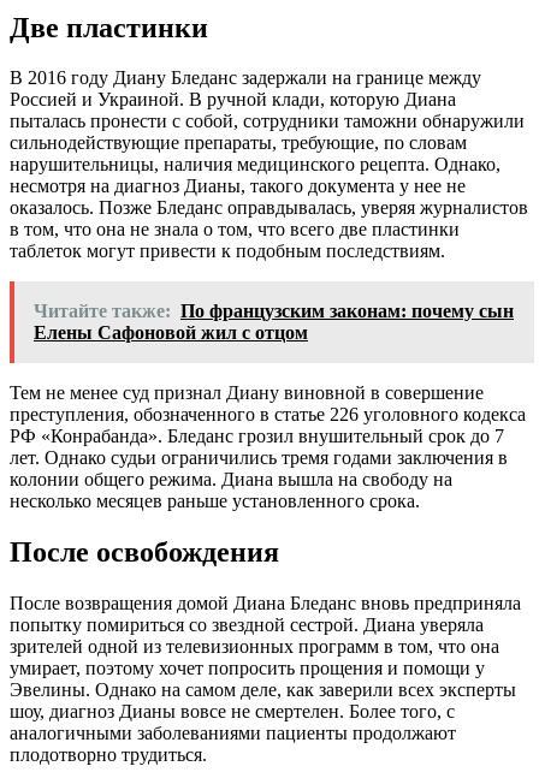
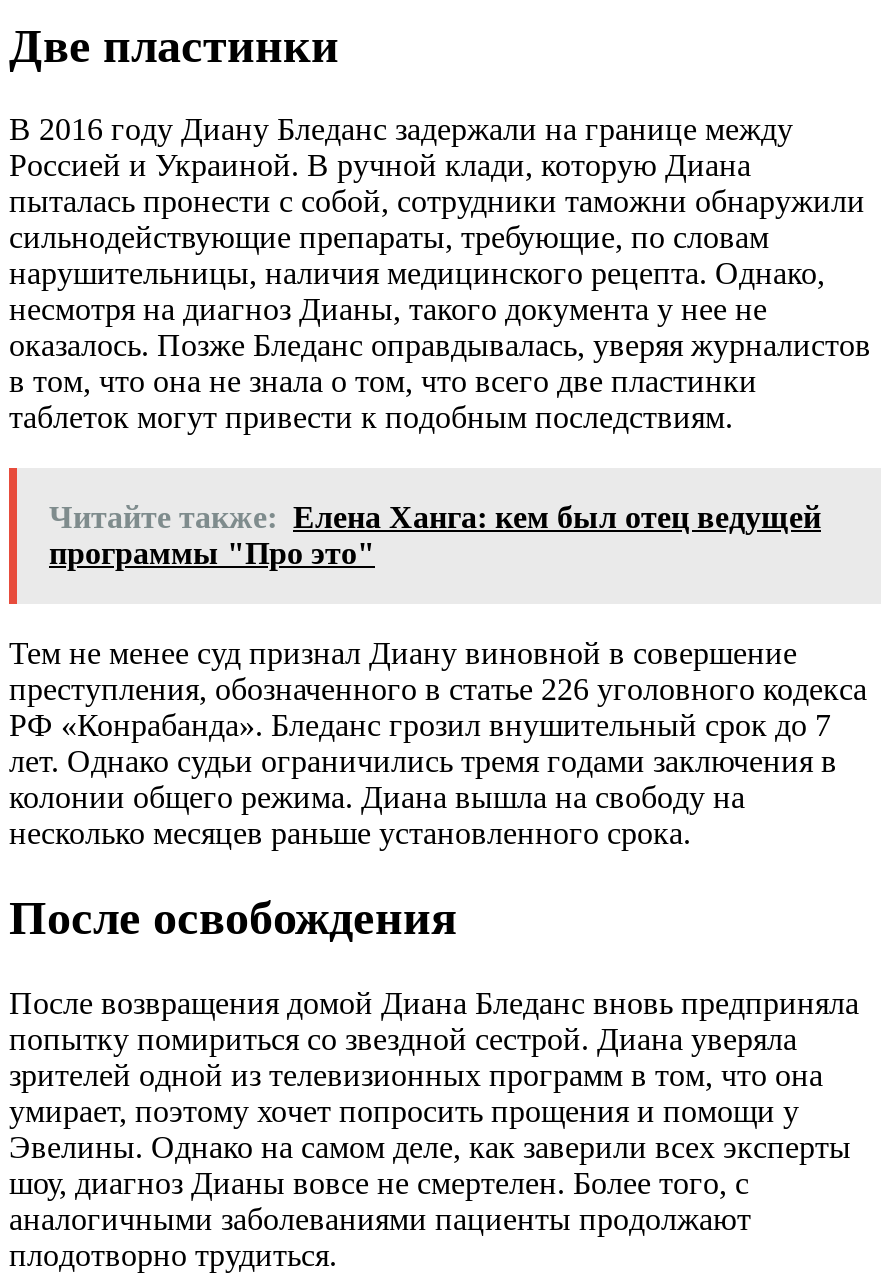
[34,301,514,343] Читайте также: По французским законам: почему сын | Елены Сафоновой жил с отцом -> [49,501,821,571] Читайте также: Елена Ханга: кем был отец ведущей | программы "Про это"

